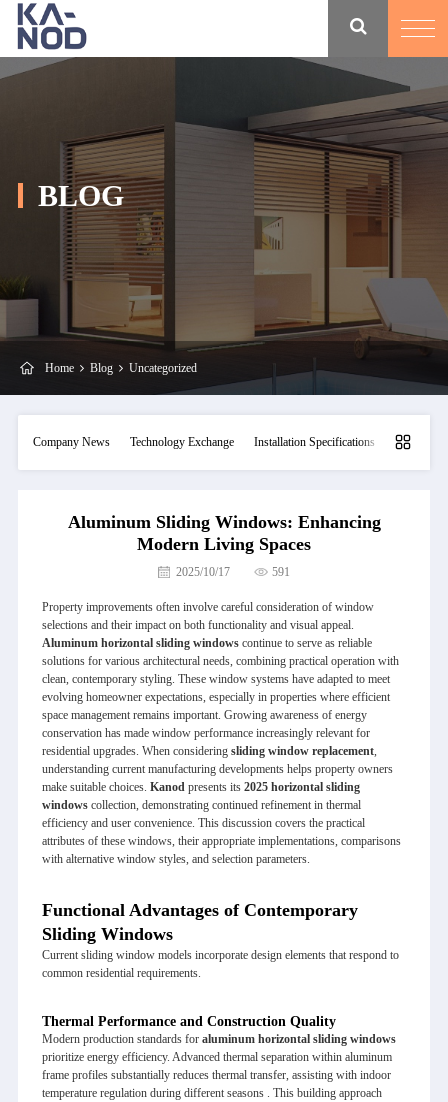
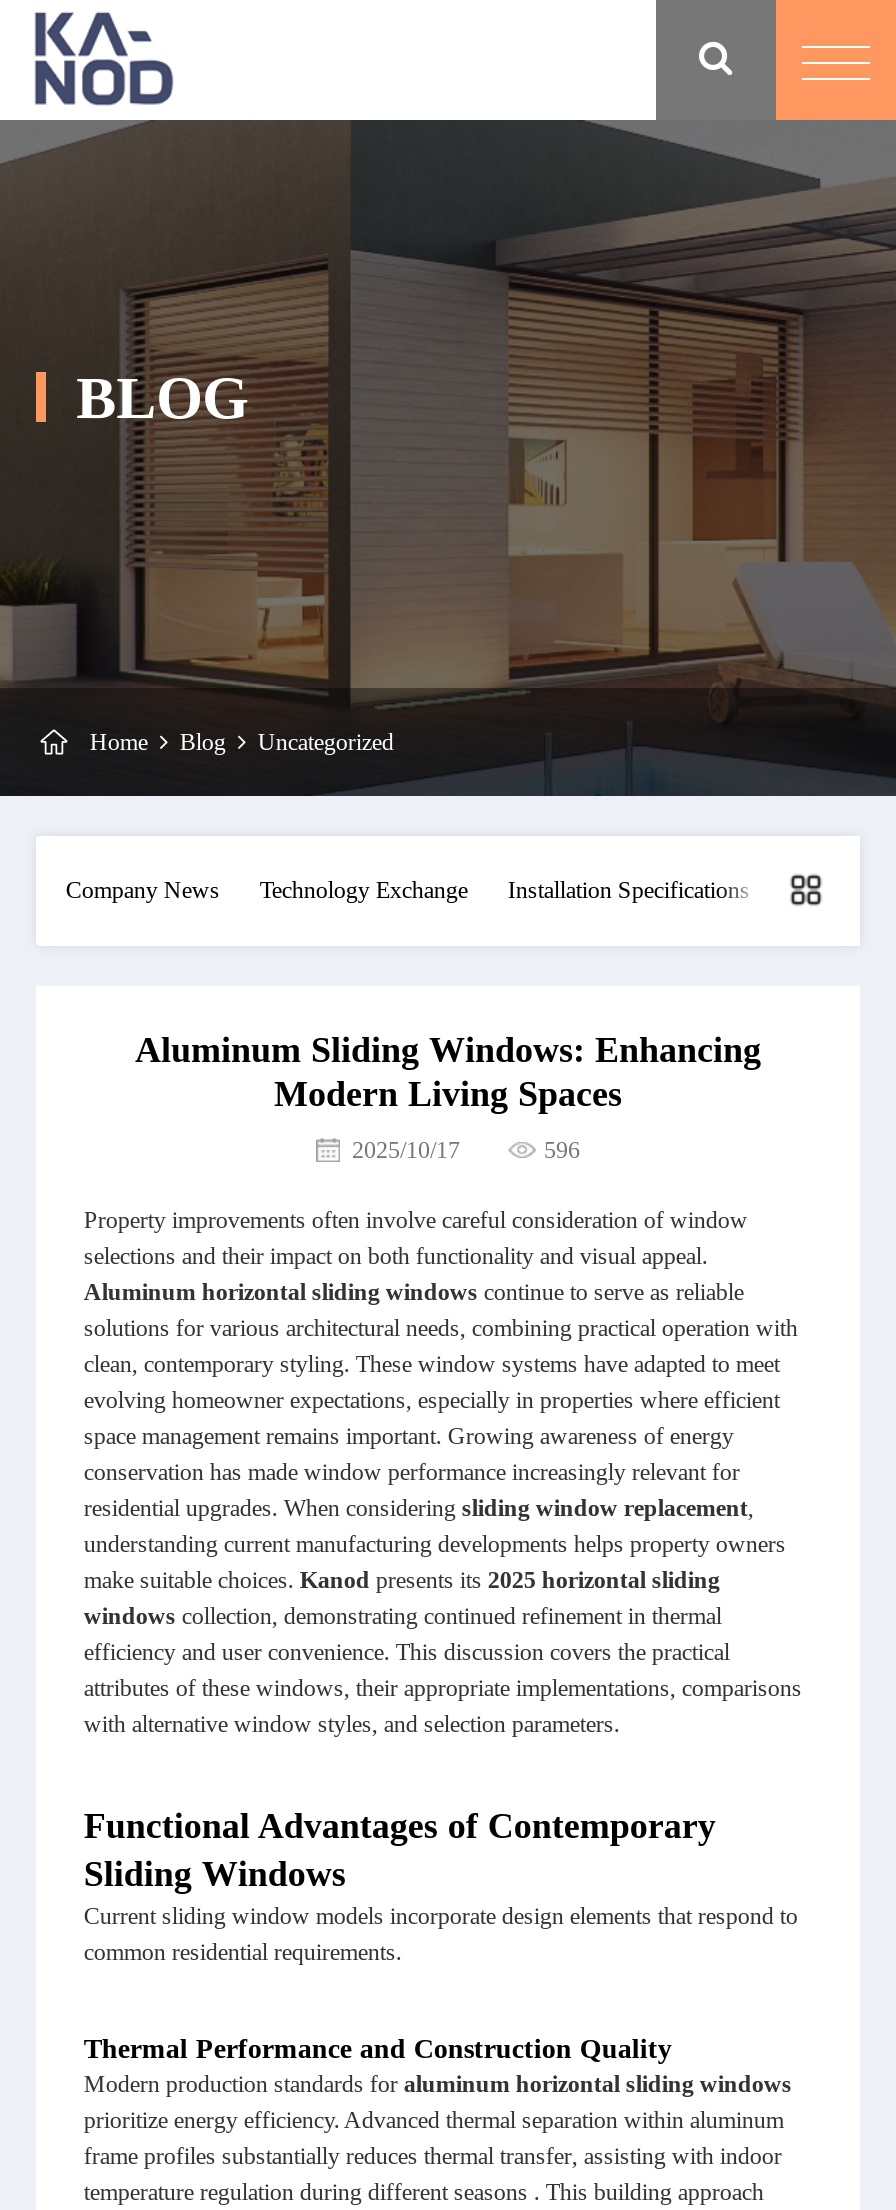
[272,564,290,578] 591 -> [544,1135,580,1163] 596

